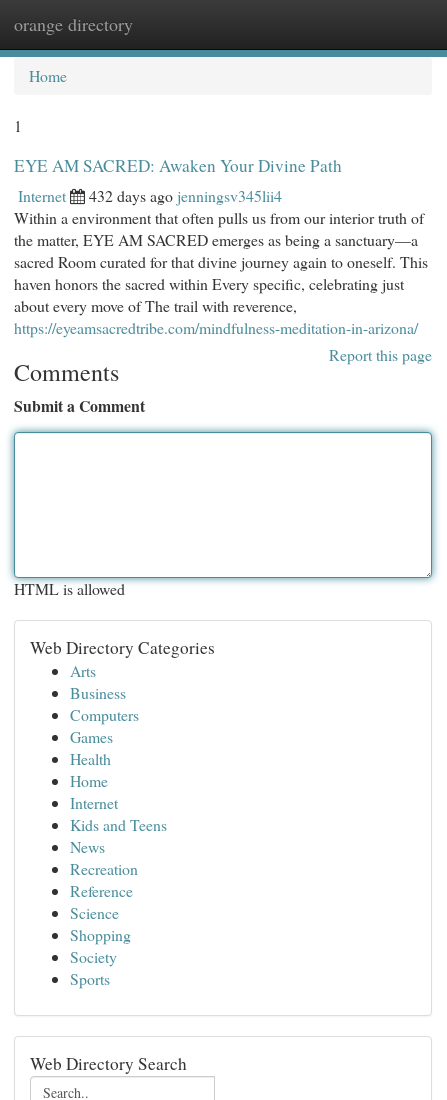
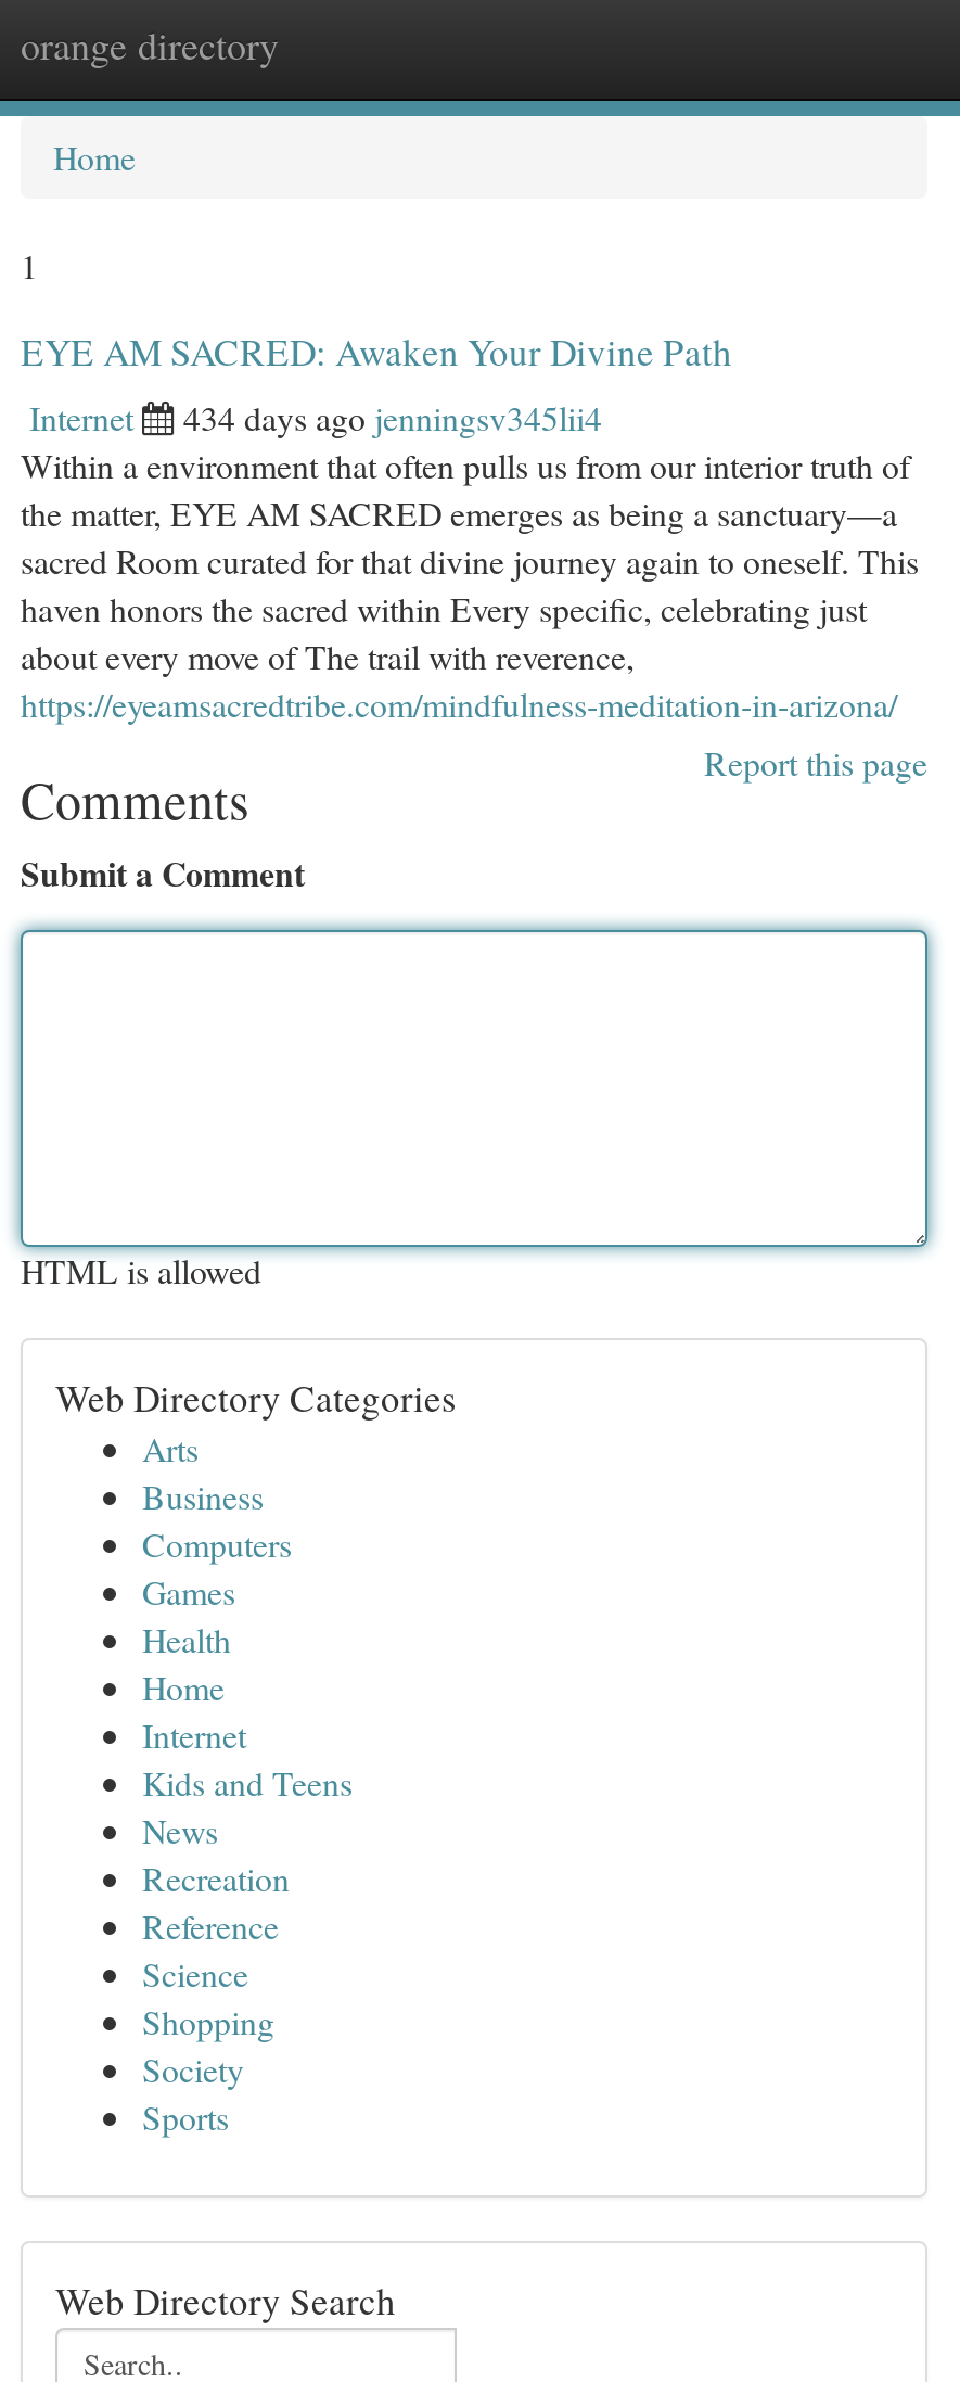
[89,185,282,206] 432 days ago jenningsv345lii4 -> [183,394,602,440] 434 days ago jenningsv345lii4

